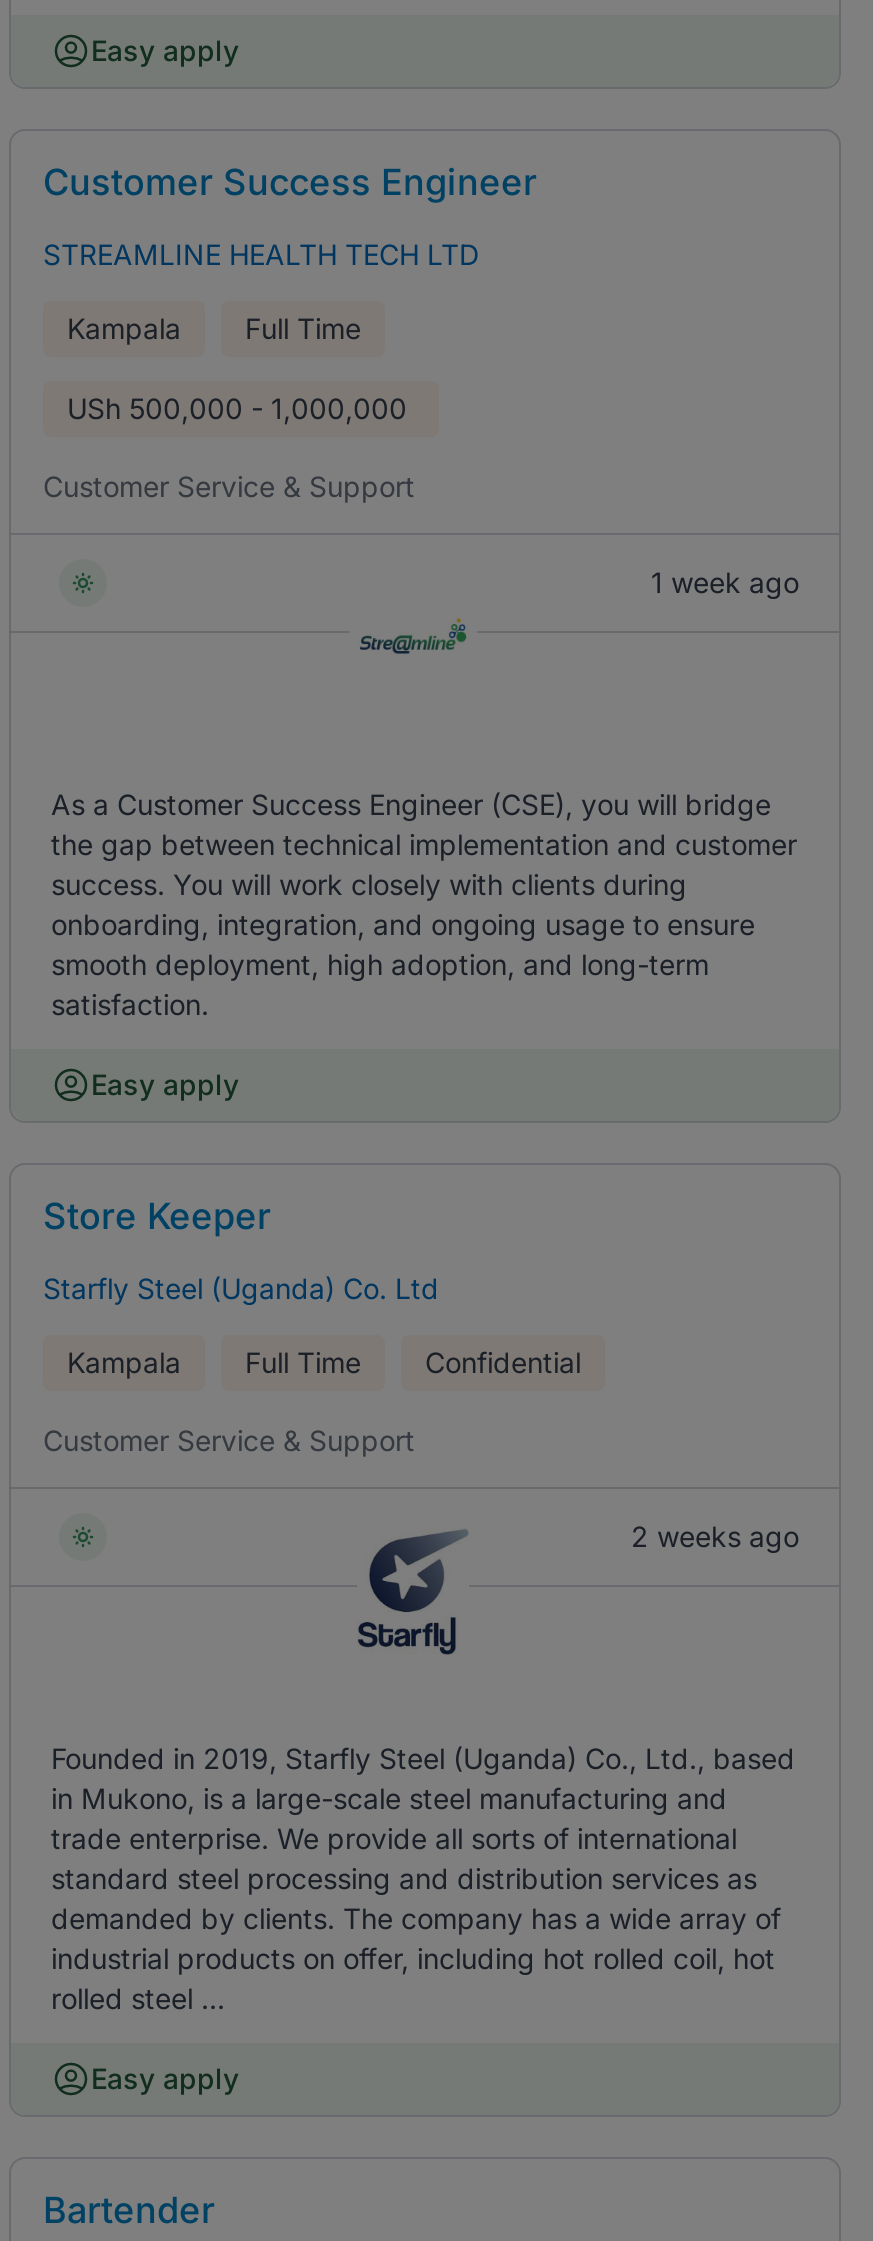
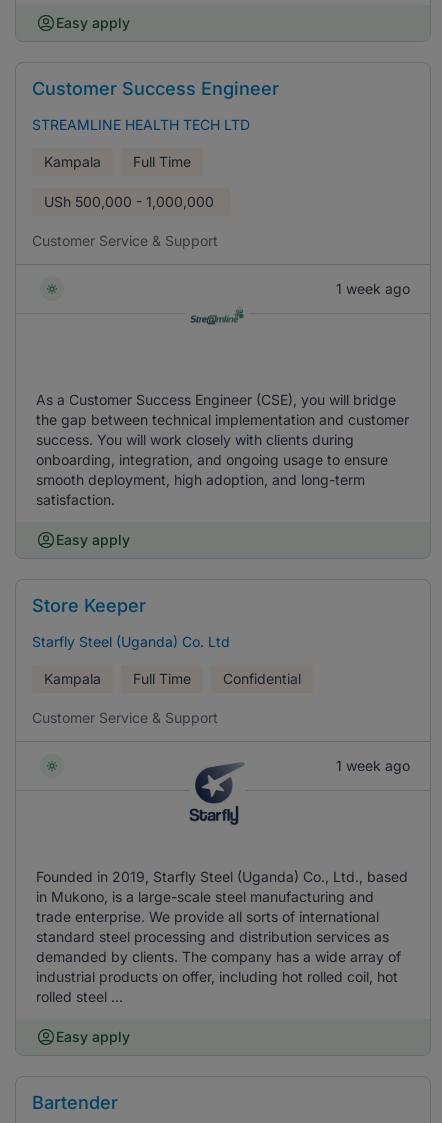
[631,1519,799,1553] 2 weeks ago -> [336,757,410,774] 1 week ago

